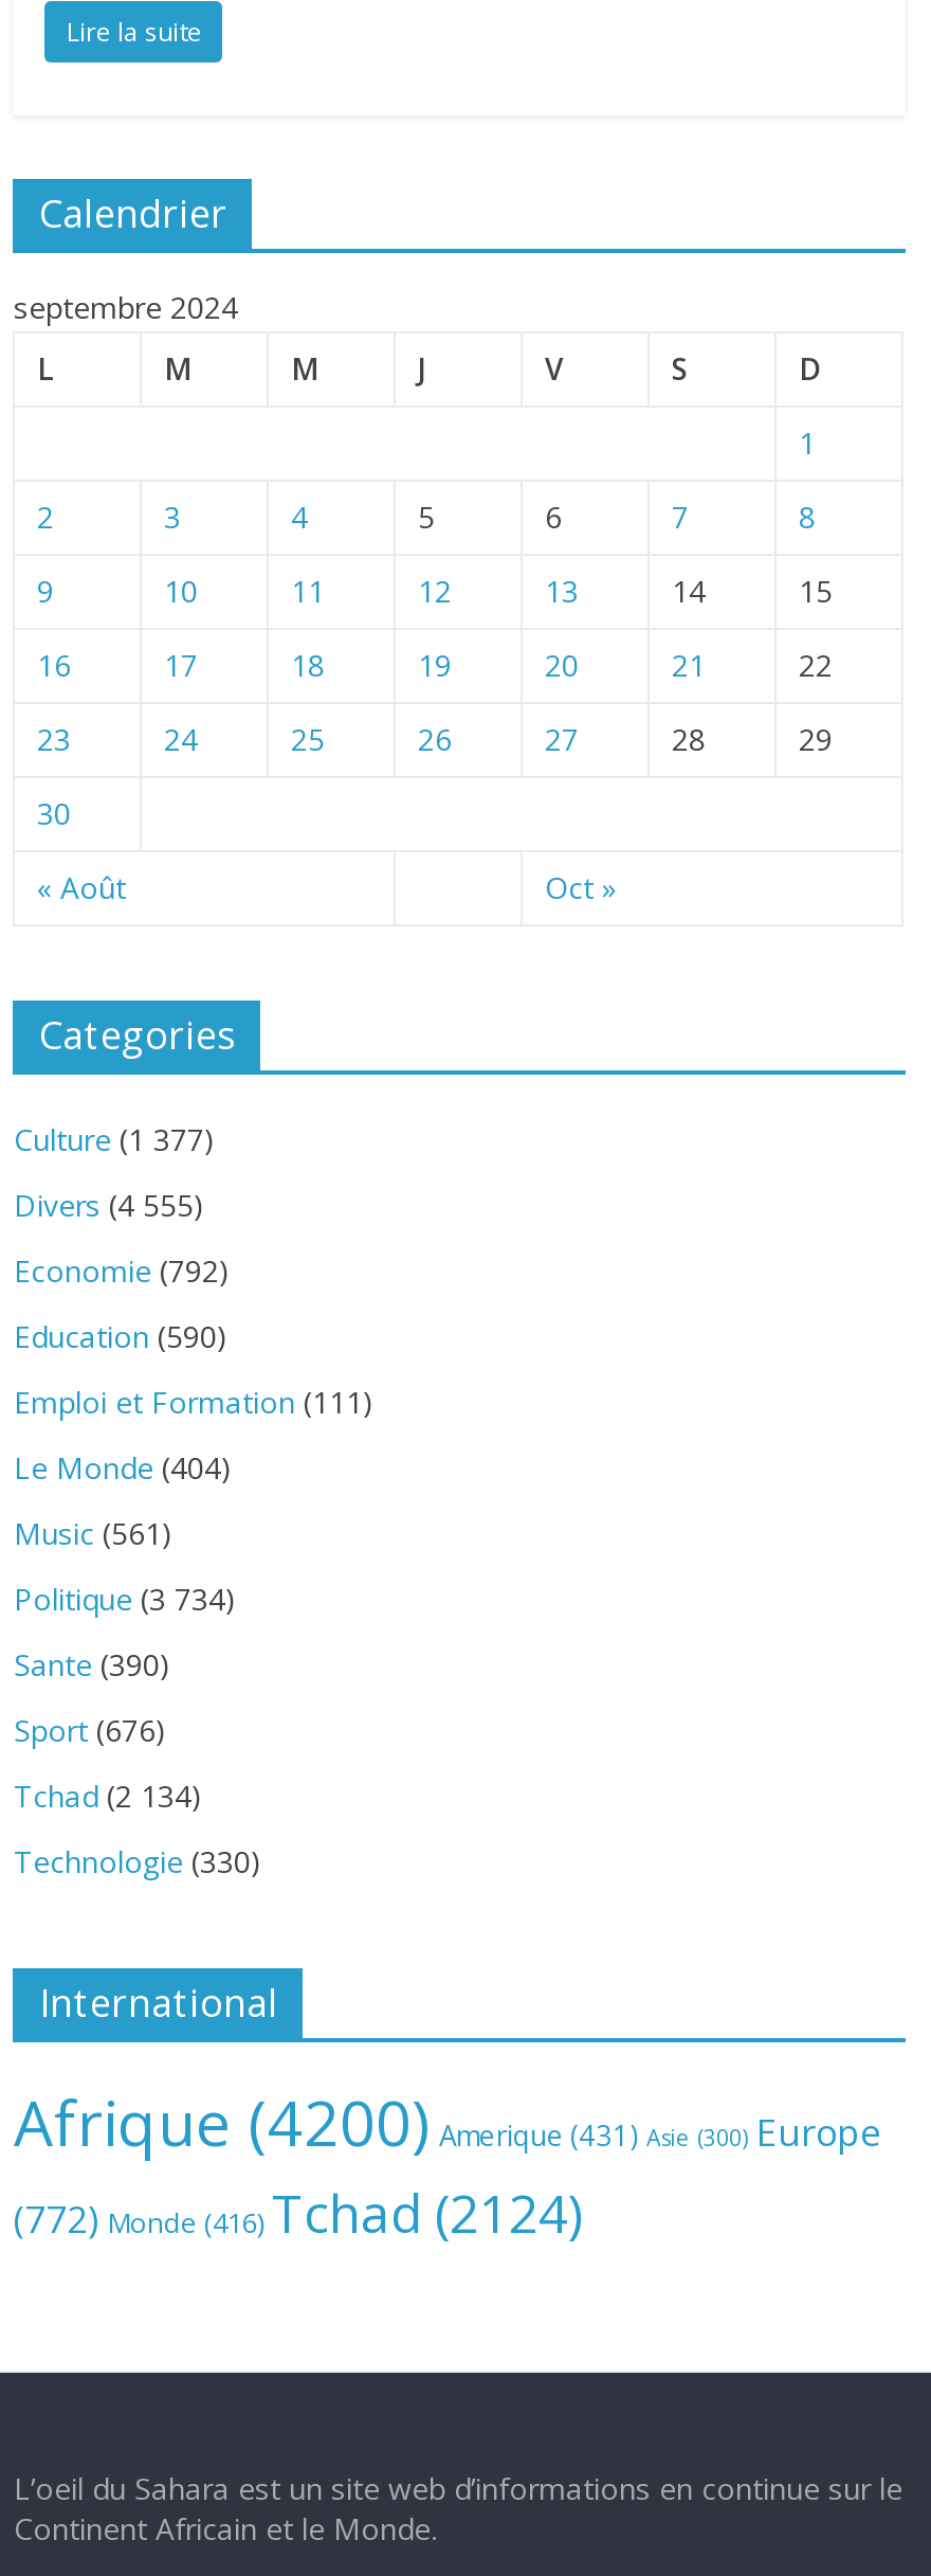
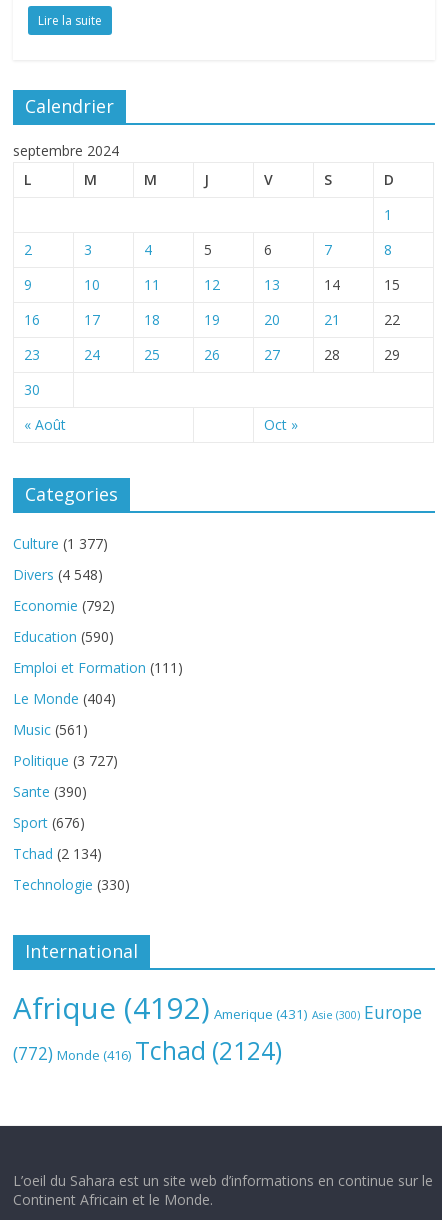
[14,1185,204,1225] Divers (4 555) -> [13,565,103,584] Divers (4 548)
[14,1579,236,1619] Politique (3 734) -> [13,751,118,770] Politique (3 727)
[14,2081,879,2166] Afrique (4200) Amerique(431) Asie(300) Europe -> [13,988,422,1028] Afrique (4192) Amerique(431) Asie(300) Europe

